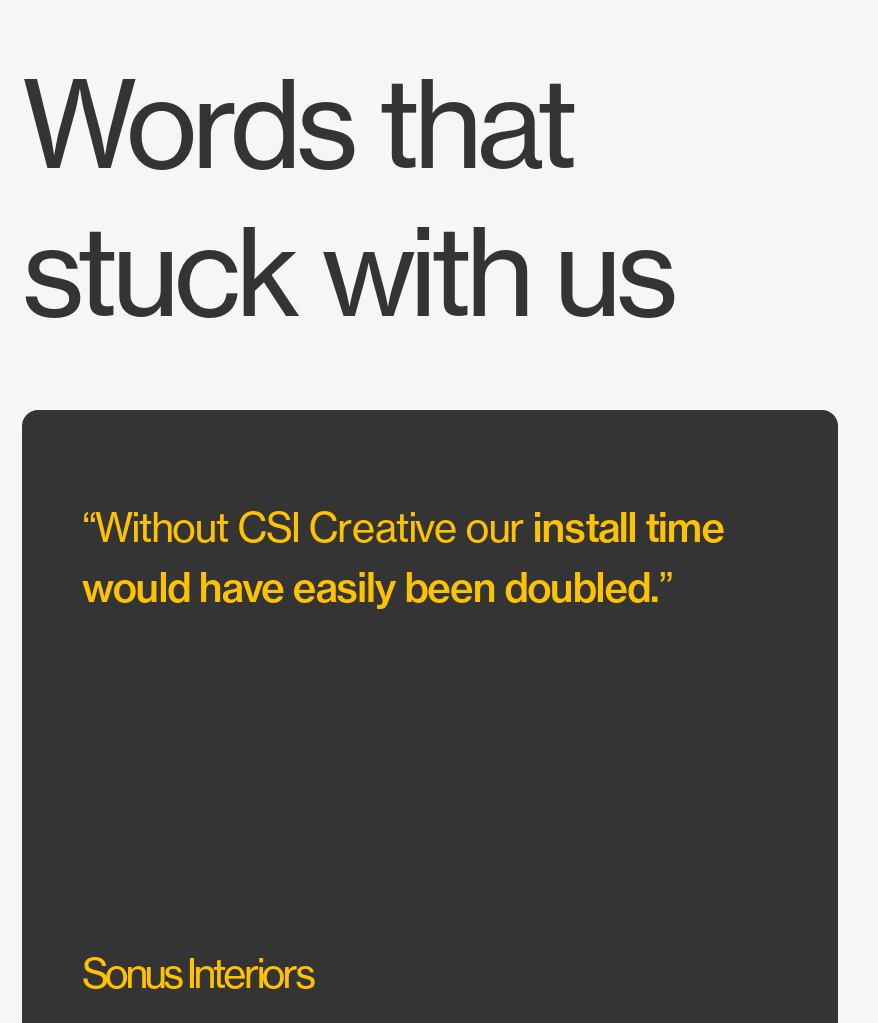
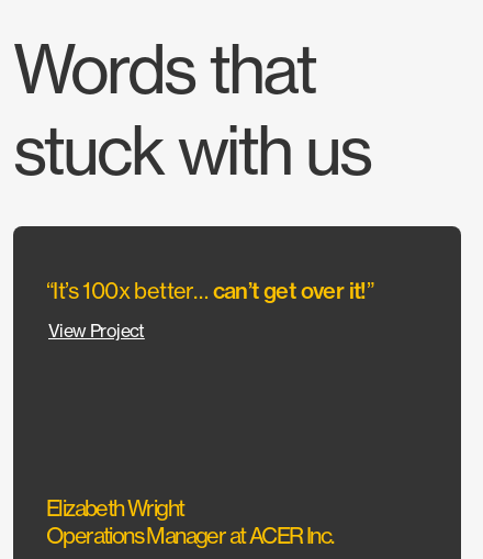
[82,501,724,611] “Without CSI Creative our install time | would have easily been doubled.” -> [46,276,373,341] “It’s 100x better… can’t get over it!” | View Project
[82,947,312,997] Sonus Interiors -> [46,494,333,549] Elizabeth Wright | Operations Manager at ACER Inc.

